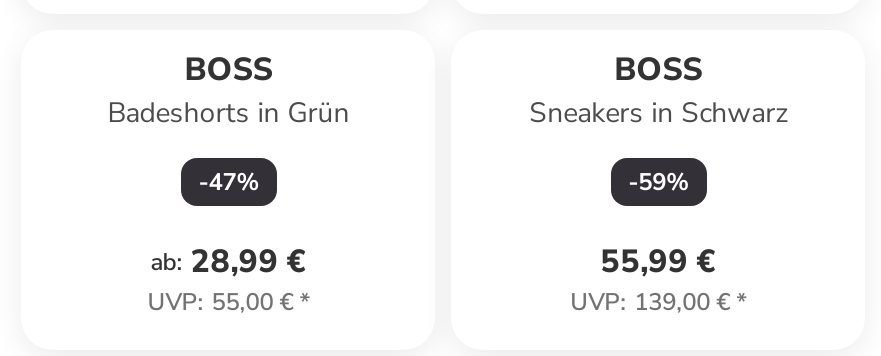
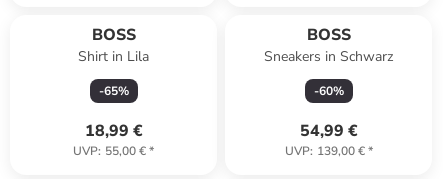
[108,94,350,132] Badeshorts in Grün -> [78,47,149,66] Shirt in Lila
[199,166,259,198] -47% -> [99,83,129,99] -65%
[628,166,688,198] -59% -> [314,83,344,99] -60%
[151,240,307,284] ab: 28,99 € -> [85,120,143,142] 18,99 €
[600,240,716,284] 55,99 € -> [300,120,358,142] 54,99 €

